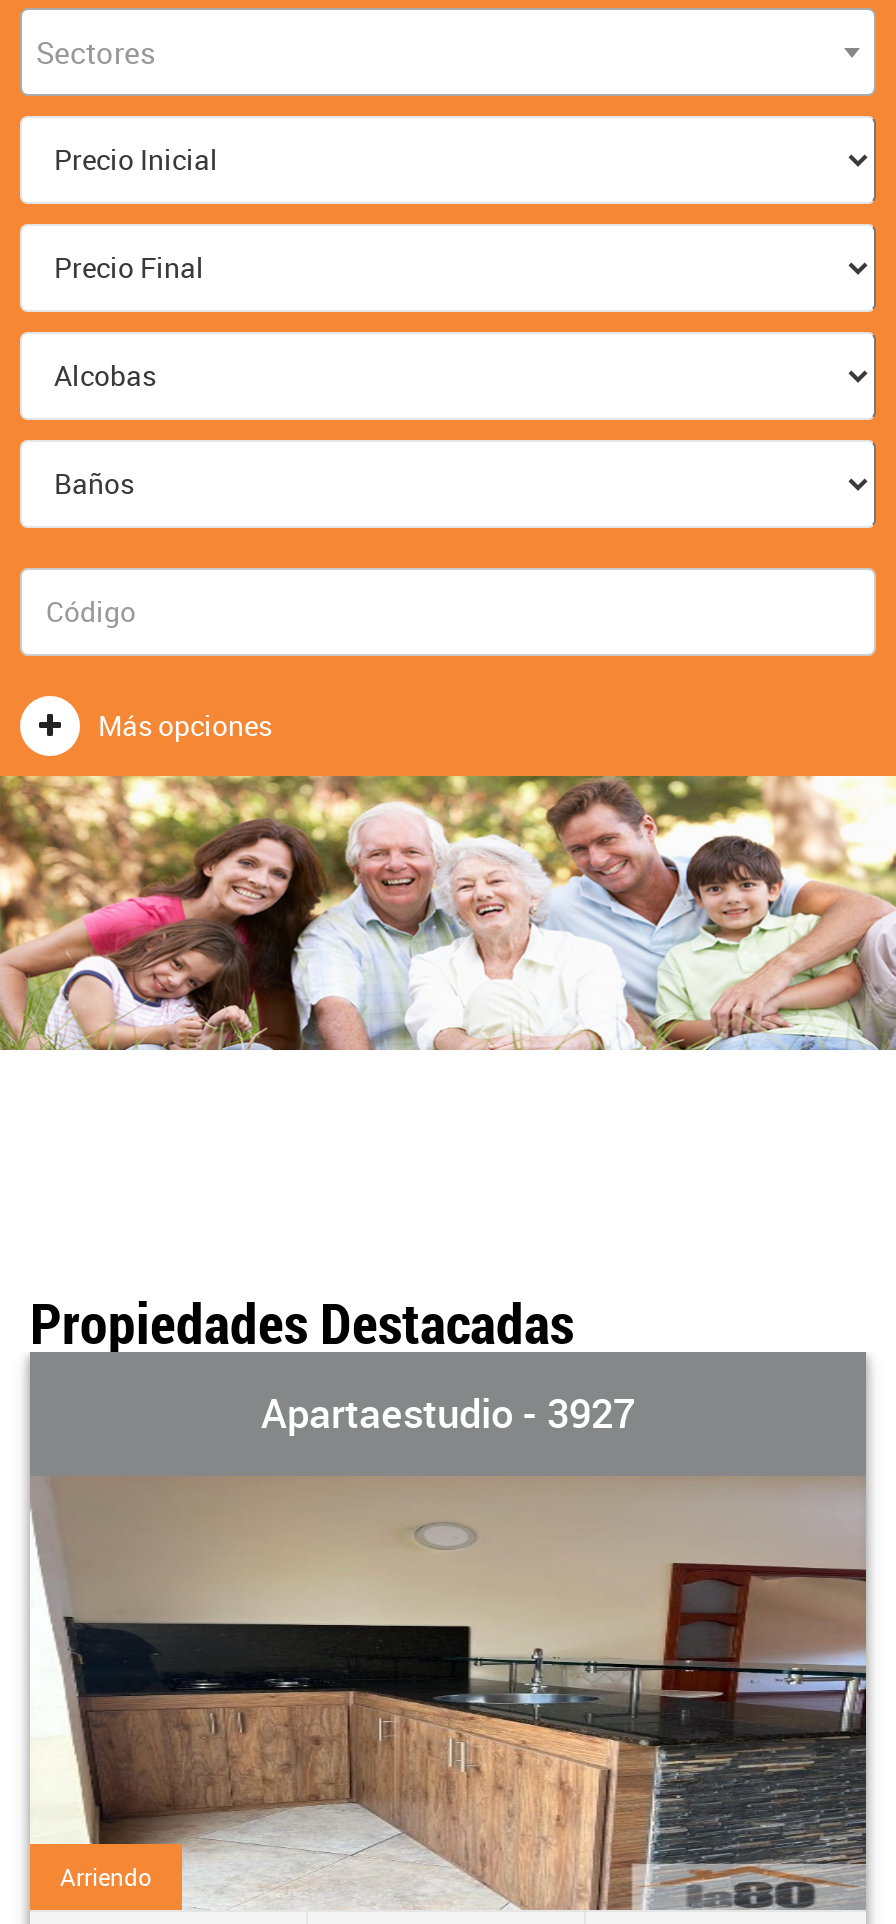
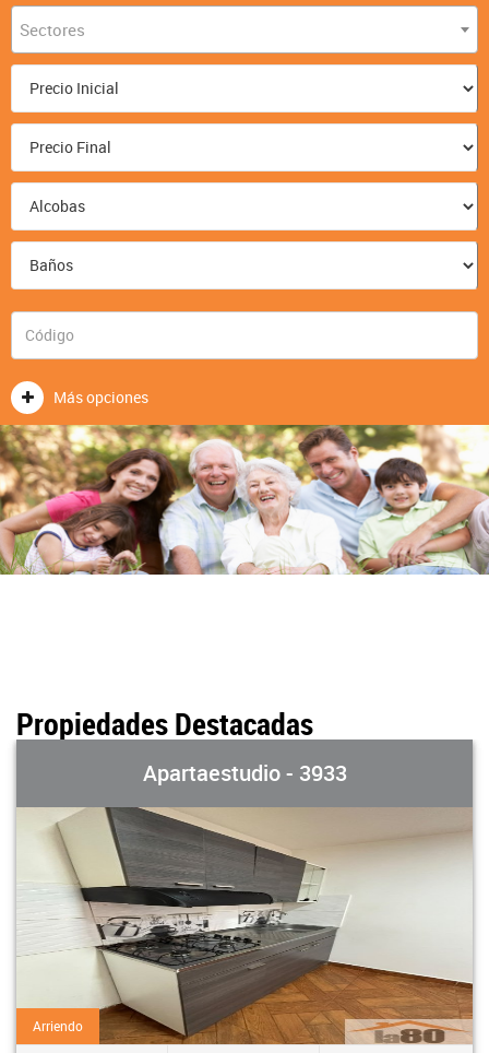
[261,1385,635,1439] Apartaestudio - 3927 -> [142,758,347,787] Apartaestudio - 3933
[30,1476,868,1910] [image] -> [17,807,474,1045] [image]

